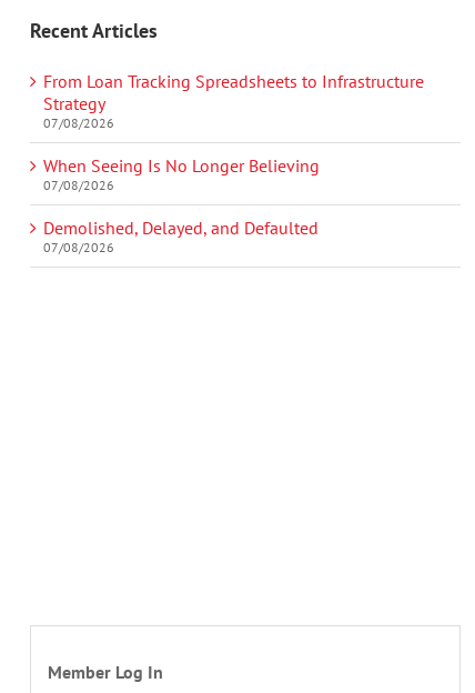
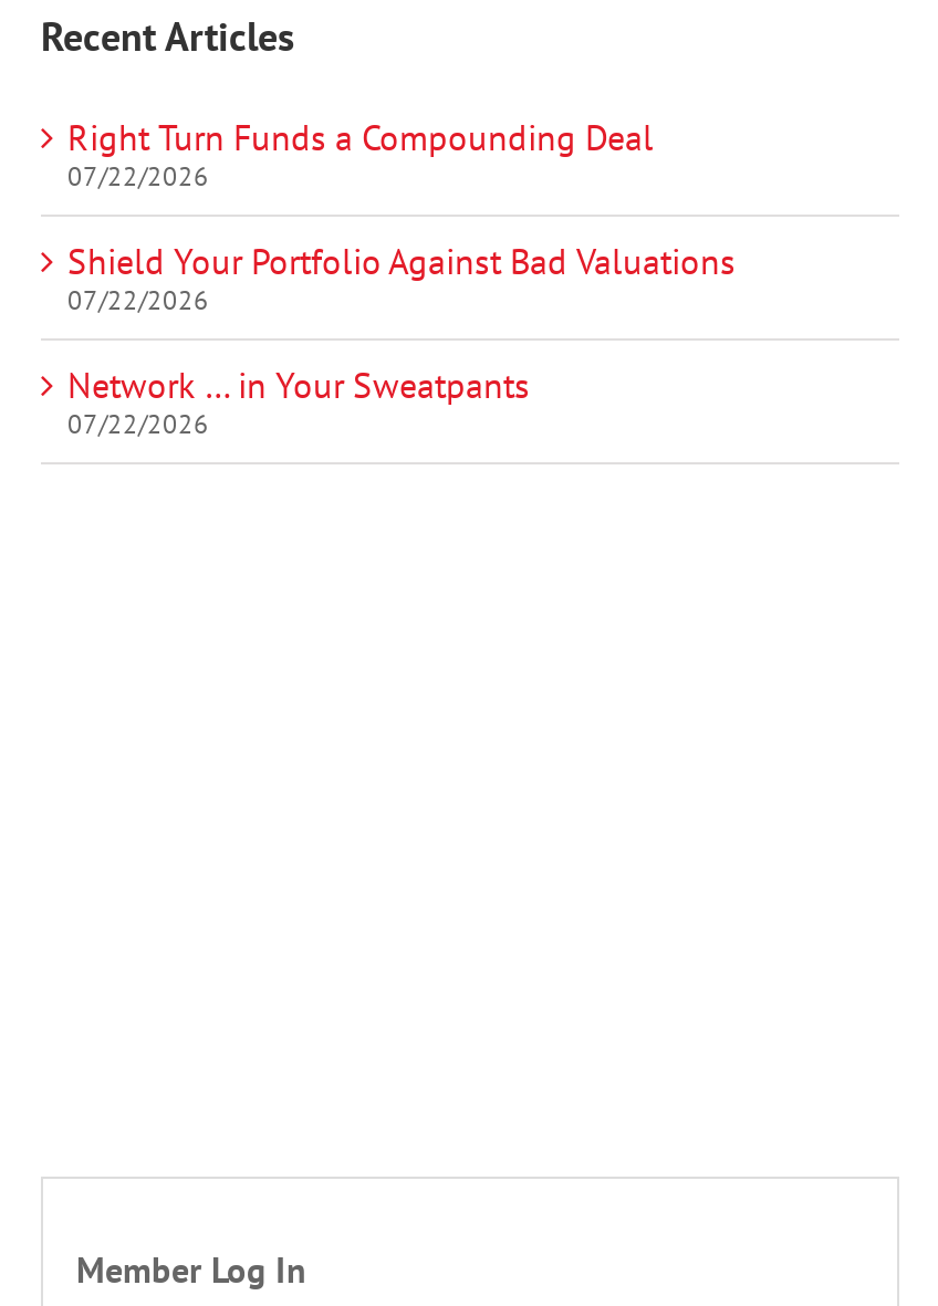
[43,70,424,131] From Loan Tracking Spreadsheets to Infrastructure | Strategy | 07/08/2026 -> [67,115,654,193] Right Turn Funds a Compounding Deal | 07/22/2026
[43,154,320,193] When Seeing Is No Longer Believing | 07/08/2026 -> [67,239,736,316] Shield Your Portfolio Against Bad Valuations | 07/22/2026
[43,216,319,255] Demolished, Delayed, and Defaulted | 07/08/2026 -> [67,363,530,440] Network … in Your Sweatpants | 07/22/2026

